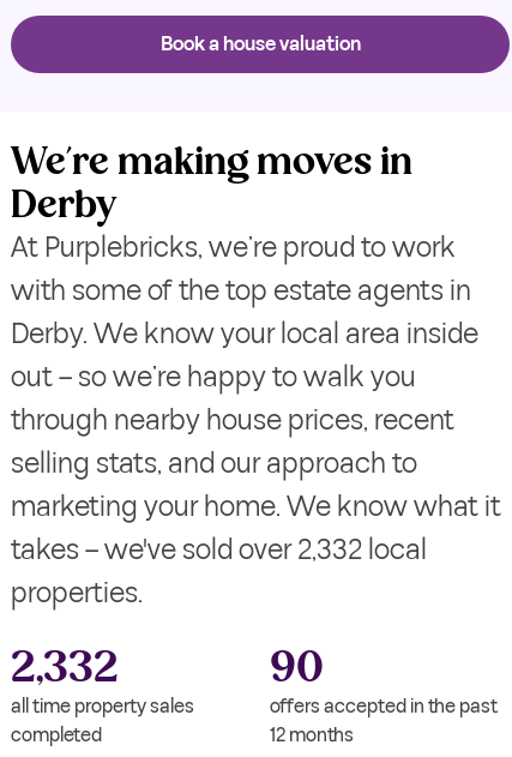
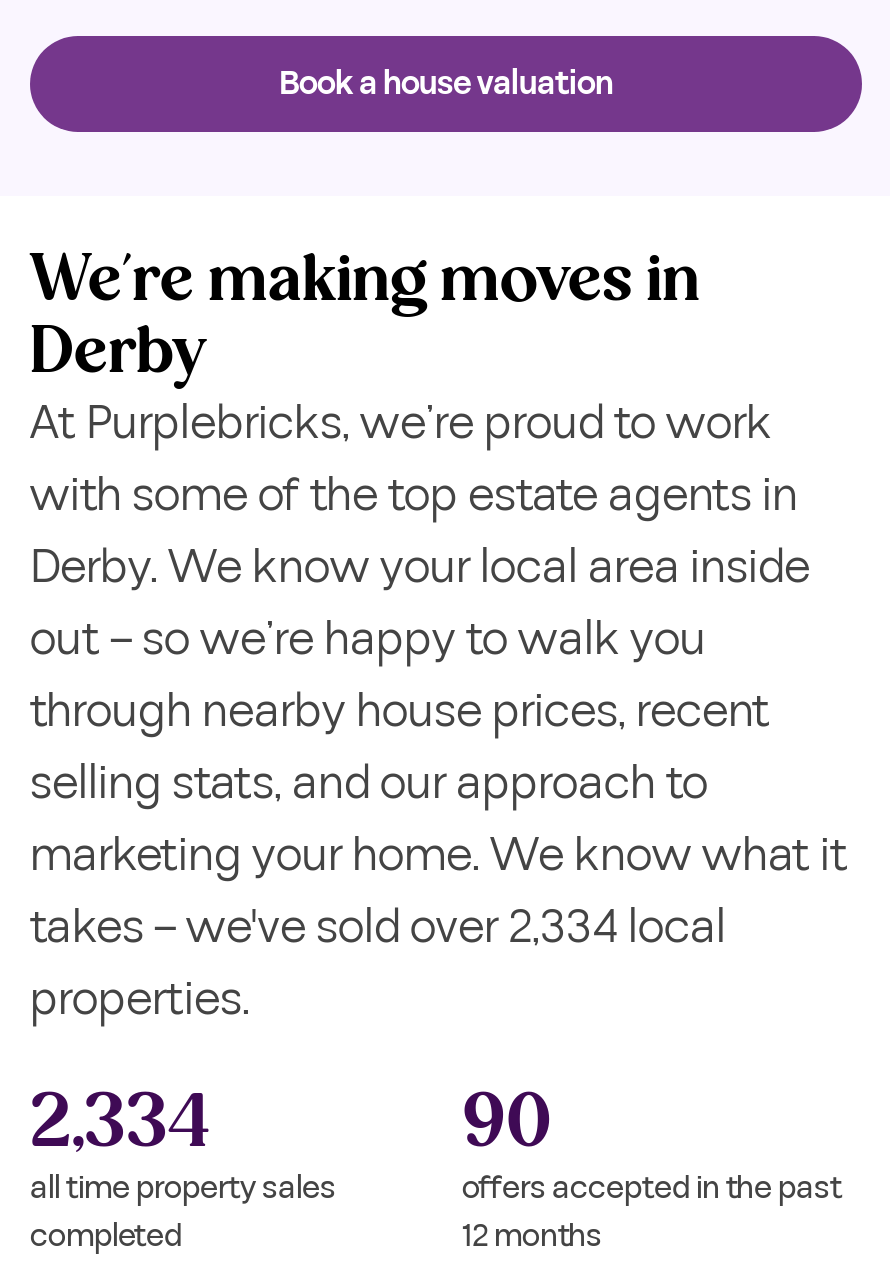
[11,536,427,565] takes – we've sold over 2,332 local -> [30,904,726,952] takes – we've sold over 2,334 local
[11,642,119,693] 2,332 -> [30,1080,210,1166] 2,334

